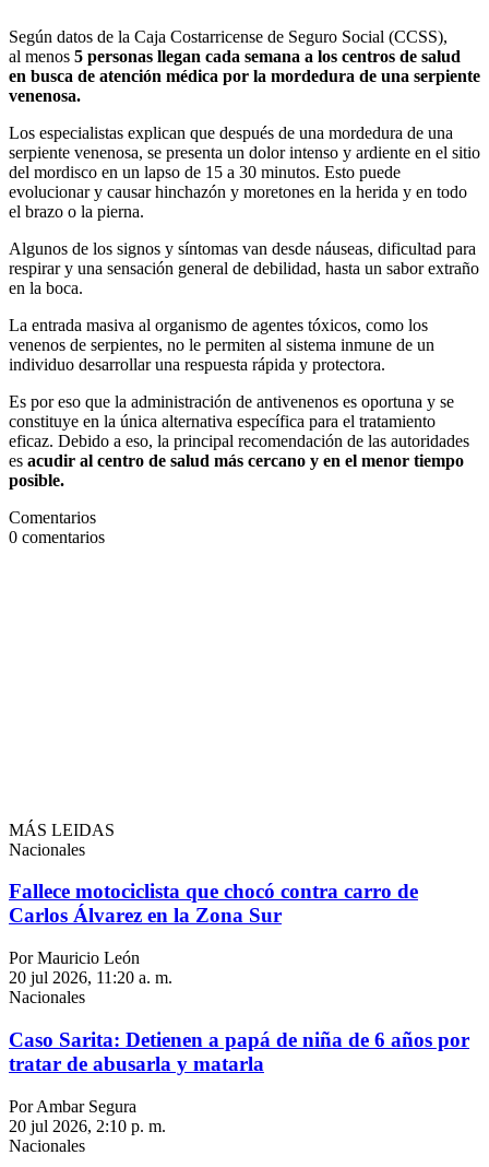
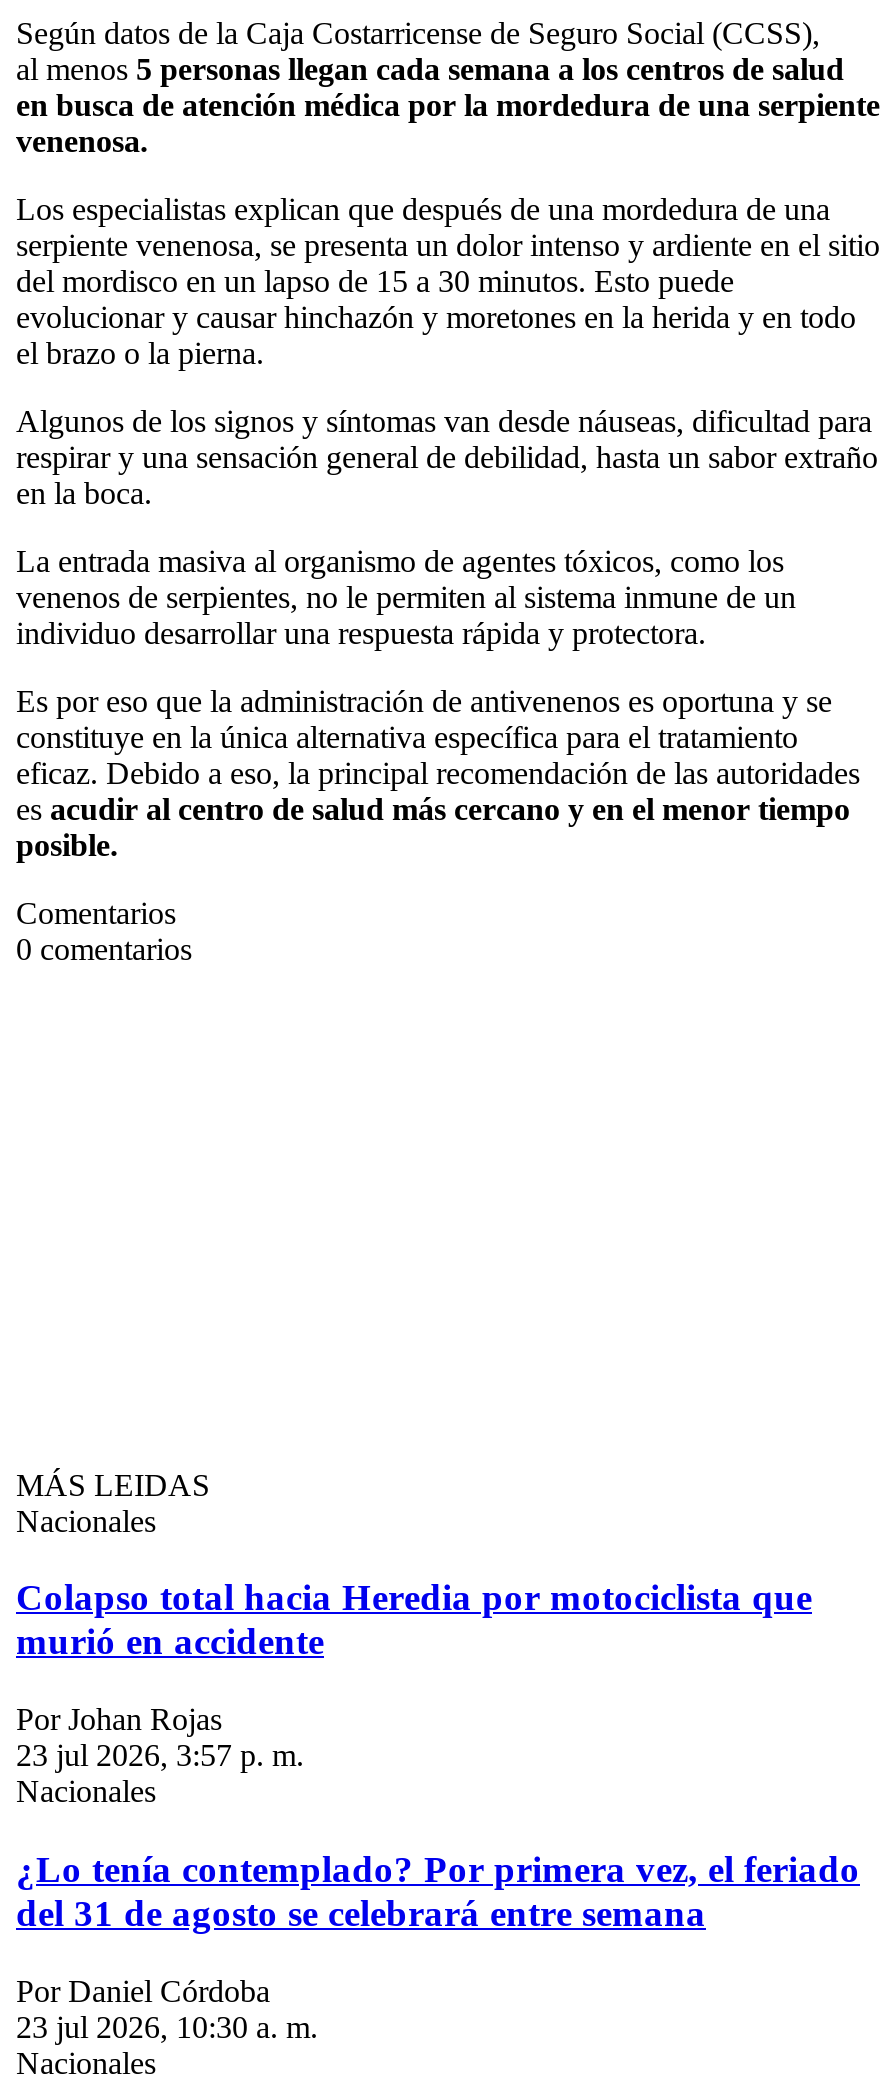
[9,880,418,927] Fallece motociclista que chocó contra carro de | Carlos Álvarez en la Zona Sur -> [16,1577,812,1663] Colapso total hacia Heredia por motociclista que | murió en accidente
[9,949,172,987] Por Mauricio León | 20 jul 2026, 11:20 a. m. -> [16,1702,304,1772] Por Johan Rojas | 23 jul 2026, 3:57 p. m.
[9,1028,469,1075] Caso Sarita: Detienen a papá de niña de 6 años por | tratar de abusarla y matarla -> [16,1848,860,1934] ¿Lo tenía contemplado? Por primera vez, el feriado | del 31 de agosto se celebrará entre semana
[9,1097,166,1135] Por Ambar Segura | 20 jul 2026, 2:10 p. m. -> [16,1973,318,2043] Por Daniel Córdoba | 23 jul 2026, 10:30 a. m.

